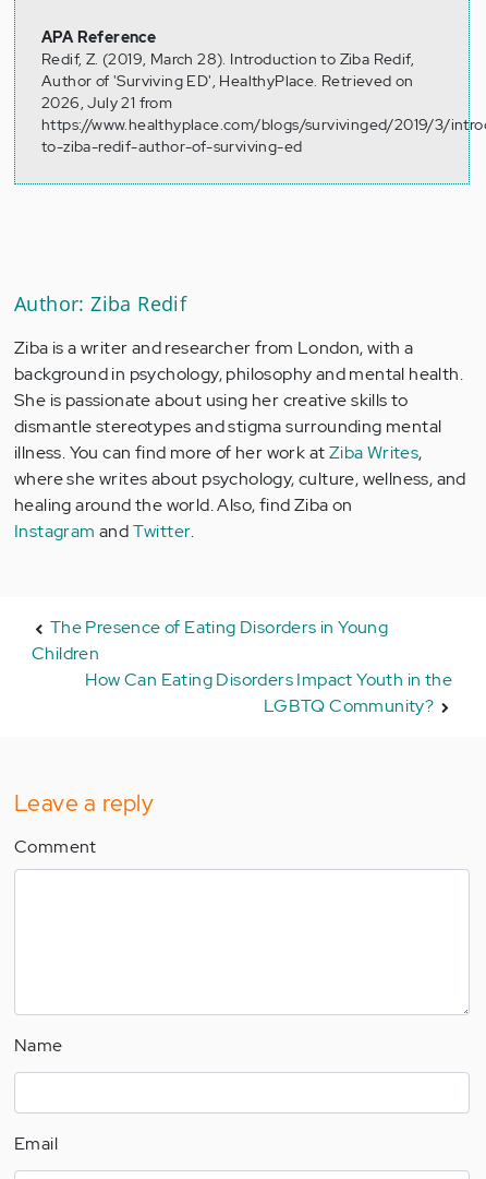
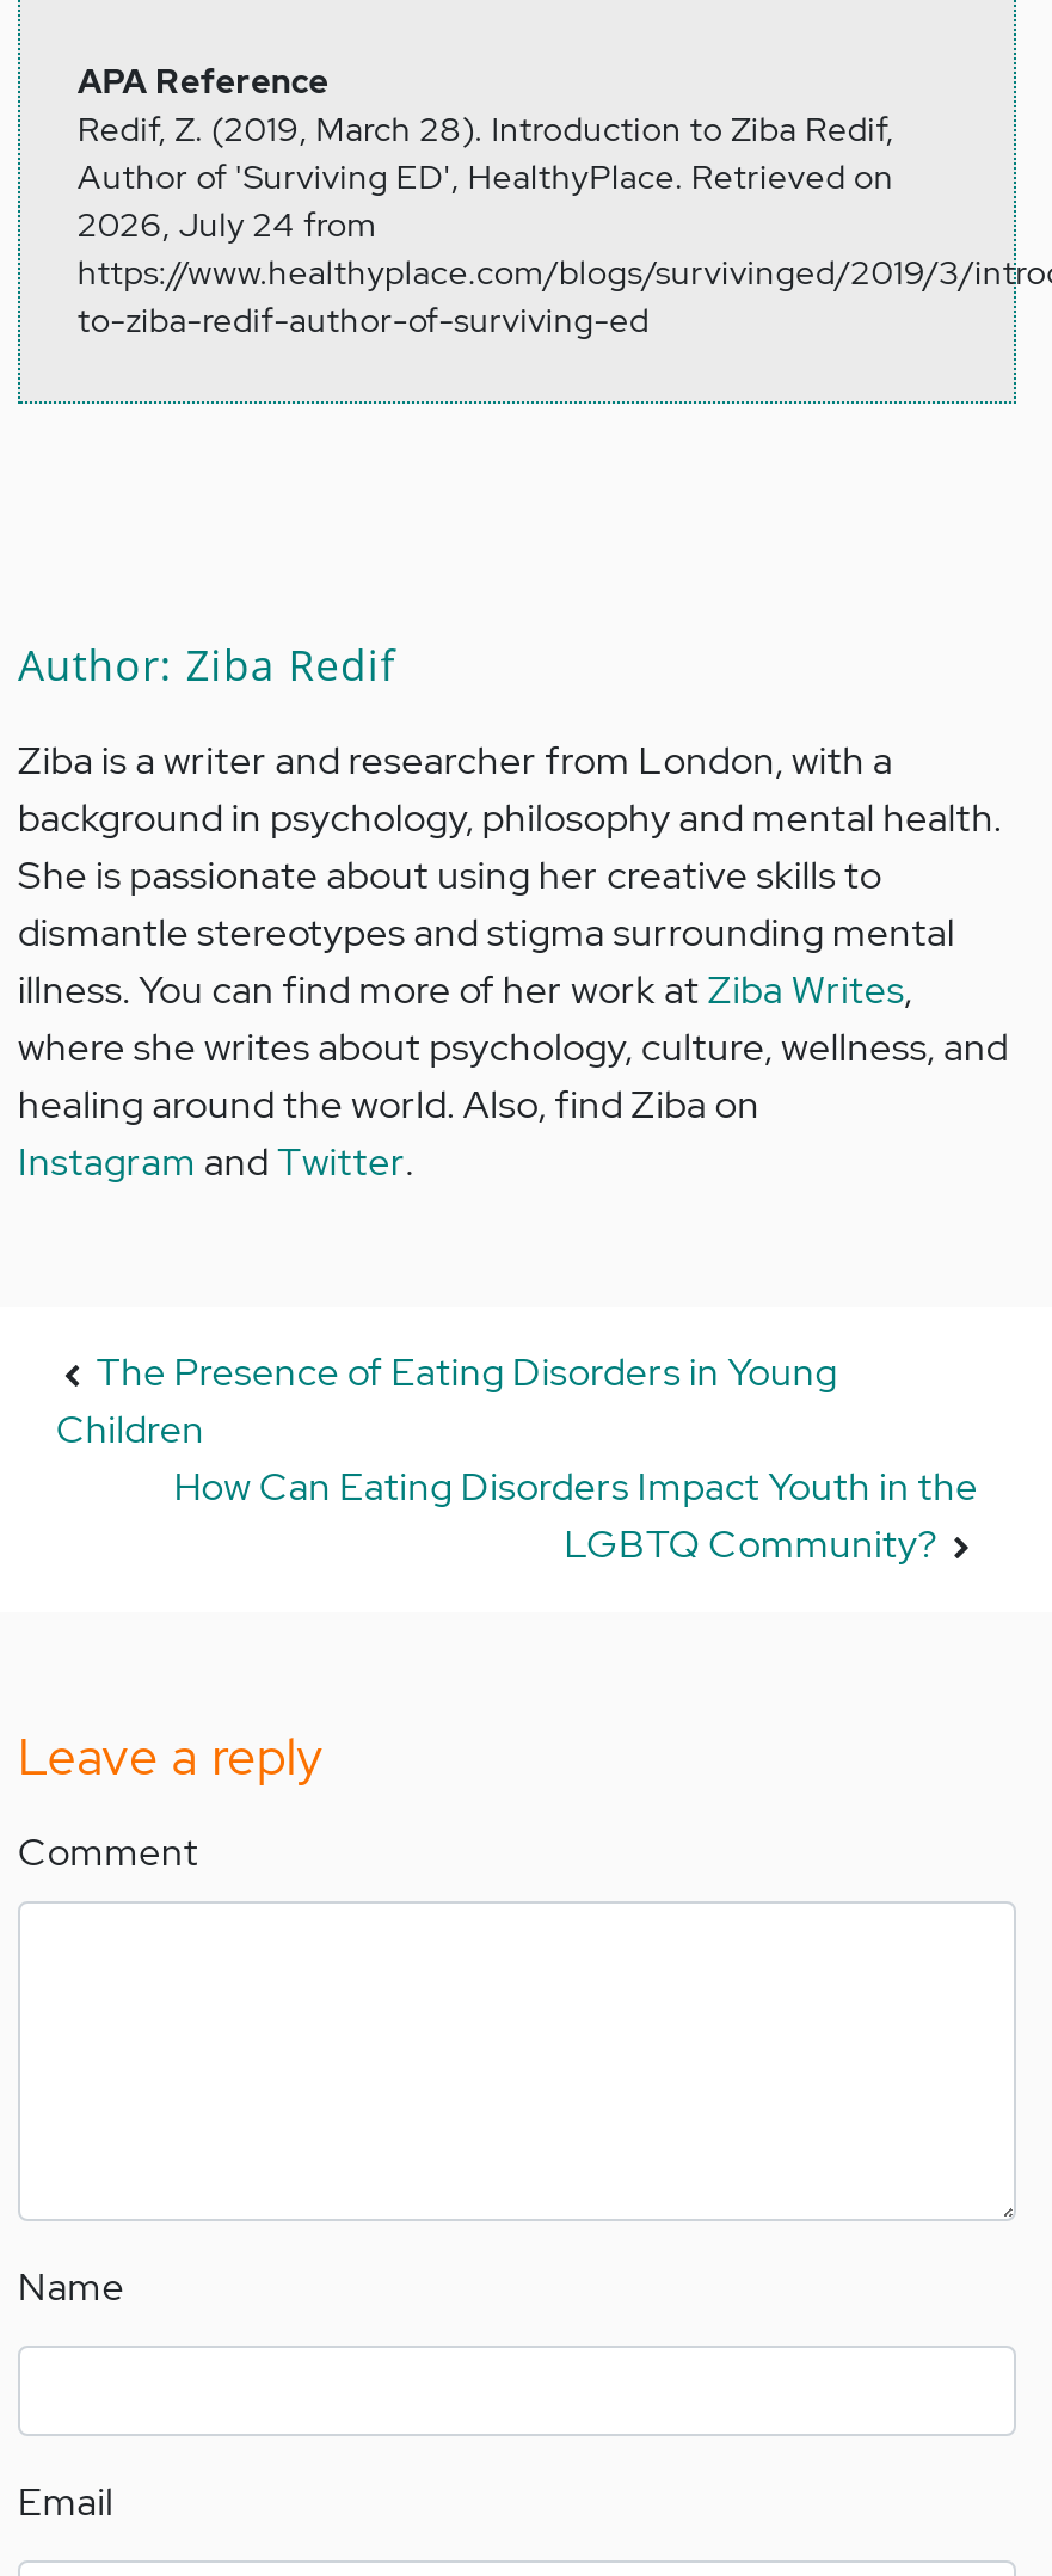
[41,93,172,113] 2026, July 21 from -> [78,203,377,246] 2026, July 24 from

